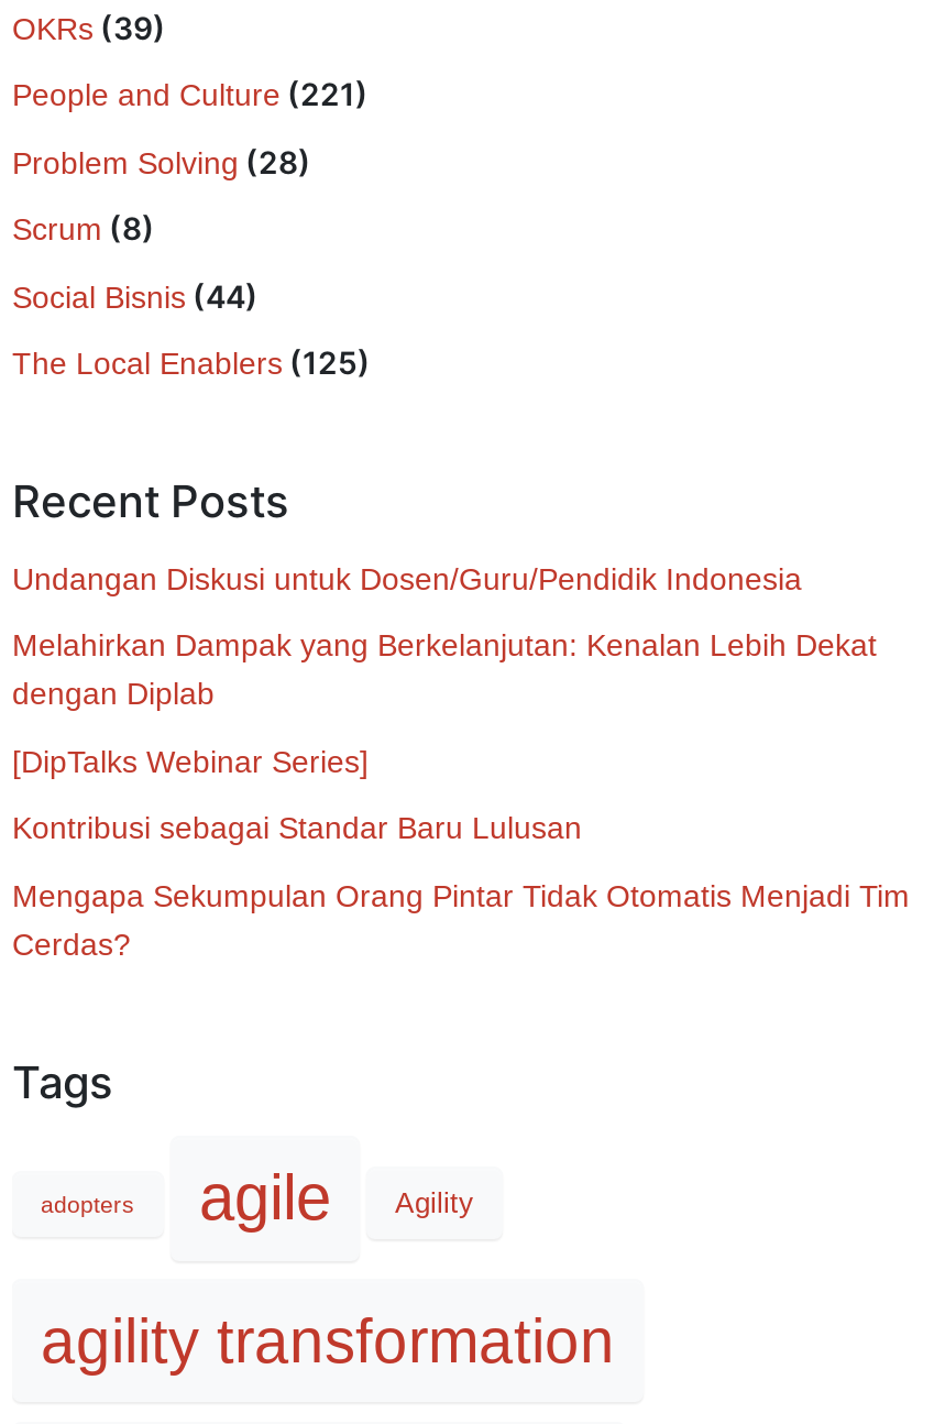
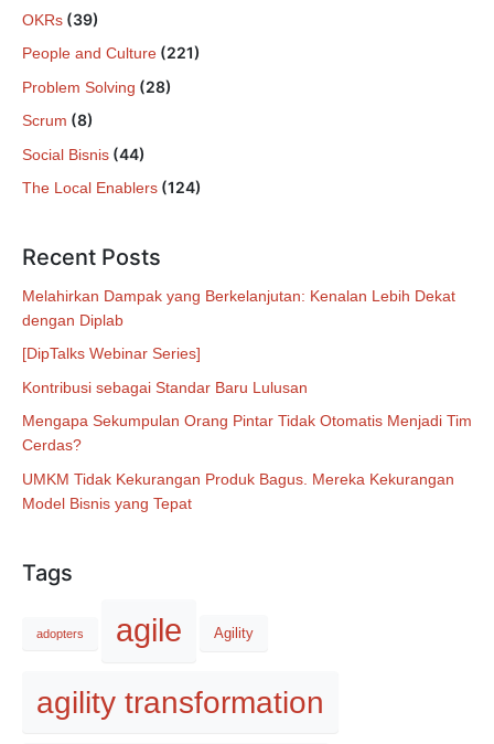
[12,343,371,381] The Local Enablers (125) -> [22,178,202,196] The Local Enablers (124)
[12,561,802,596] Undangan Diskusi untuk Dosen/Guru/Pendidik Indonesia -> none
moved [12,628,910,961] -> [22,287,472,454]: Melahirkan Dampak yang Berkelanjutan: Kenalan Lebih Dekat | dengan Diplab | [DipTalks Webinar Series] | Kontribusi sebagai Standar Baru Lulusan | Mengapa Sekumpulan Orang Pintar Tidak Otomatis Menjadi Tim | Cerdas?
none -> [22,470,454,512] UMKM Tidak Kekurangan Produk Bagus. Mereka Kekurangan | Model Bisnis yang Tepat

